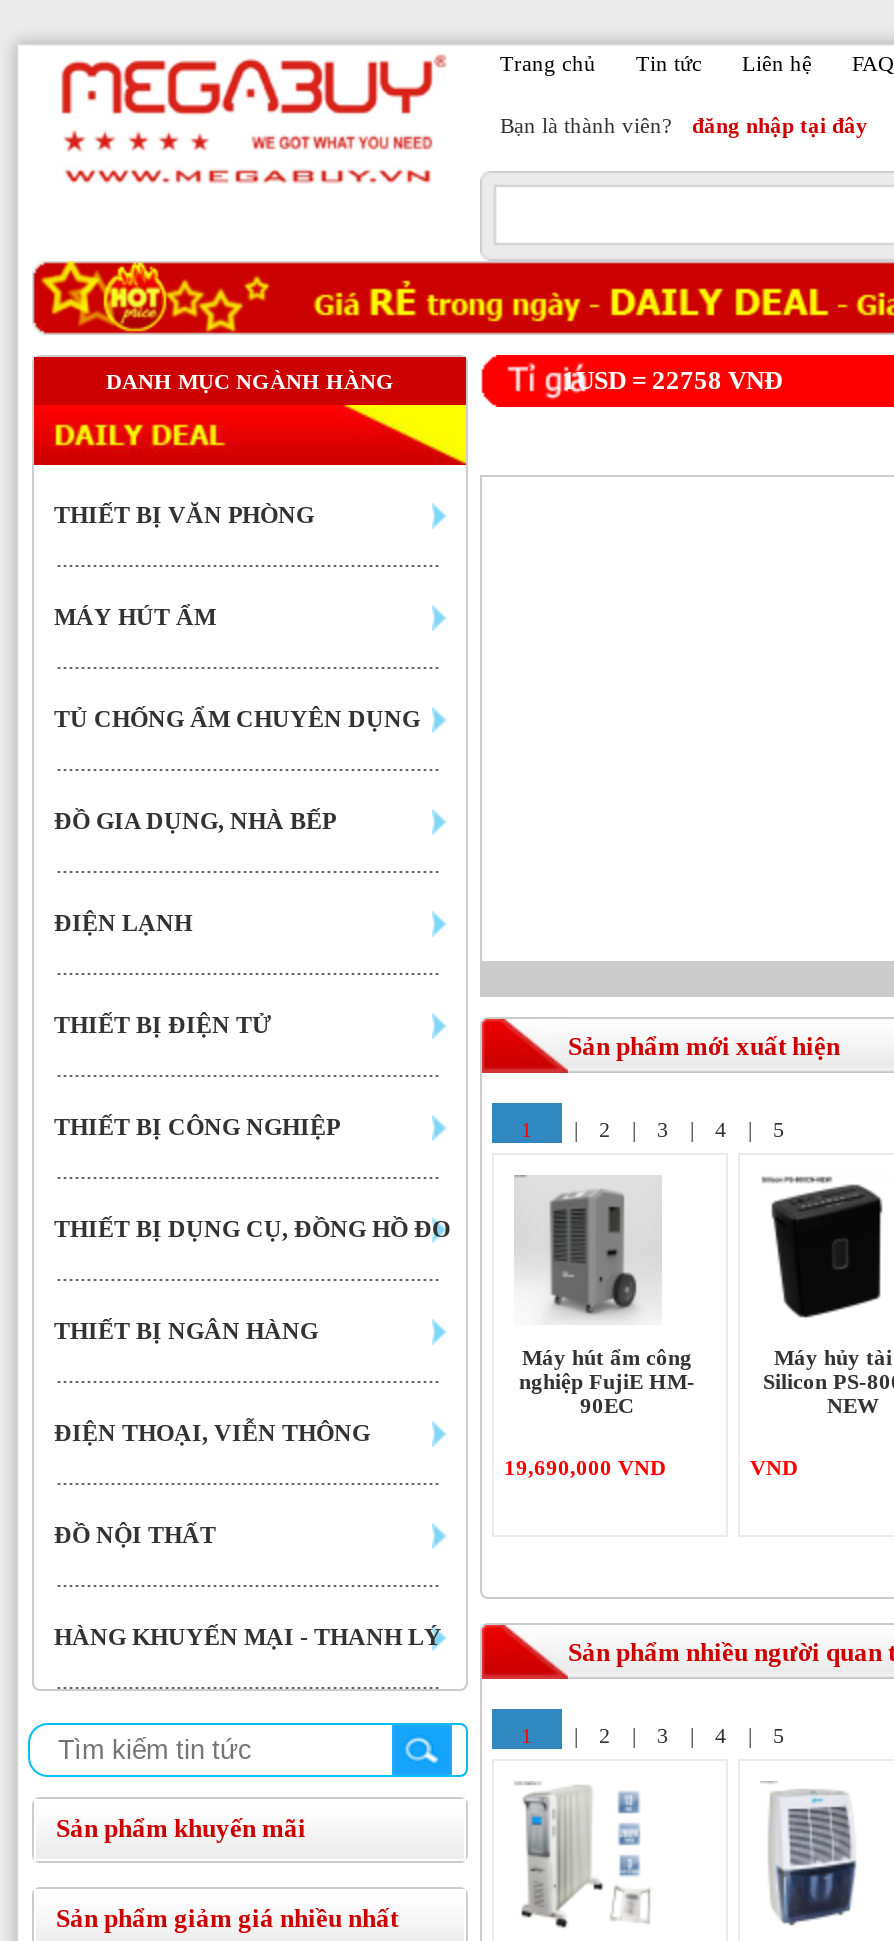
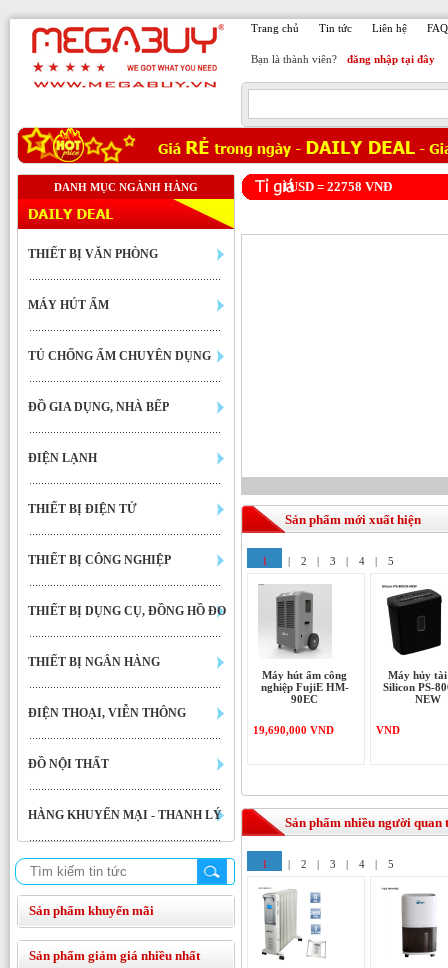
[768,1783,870,1927] [image] -> [384,887,437,959] [image]

